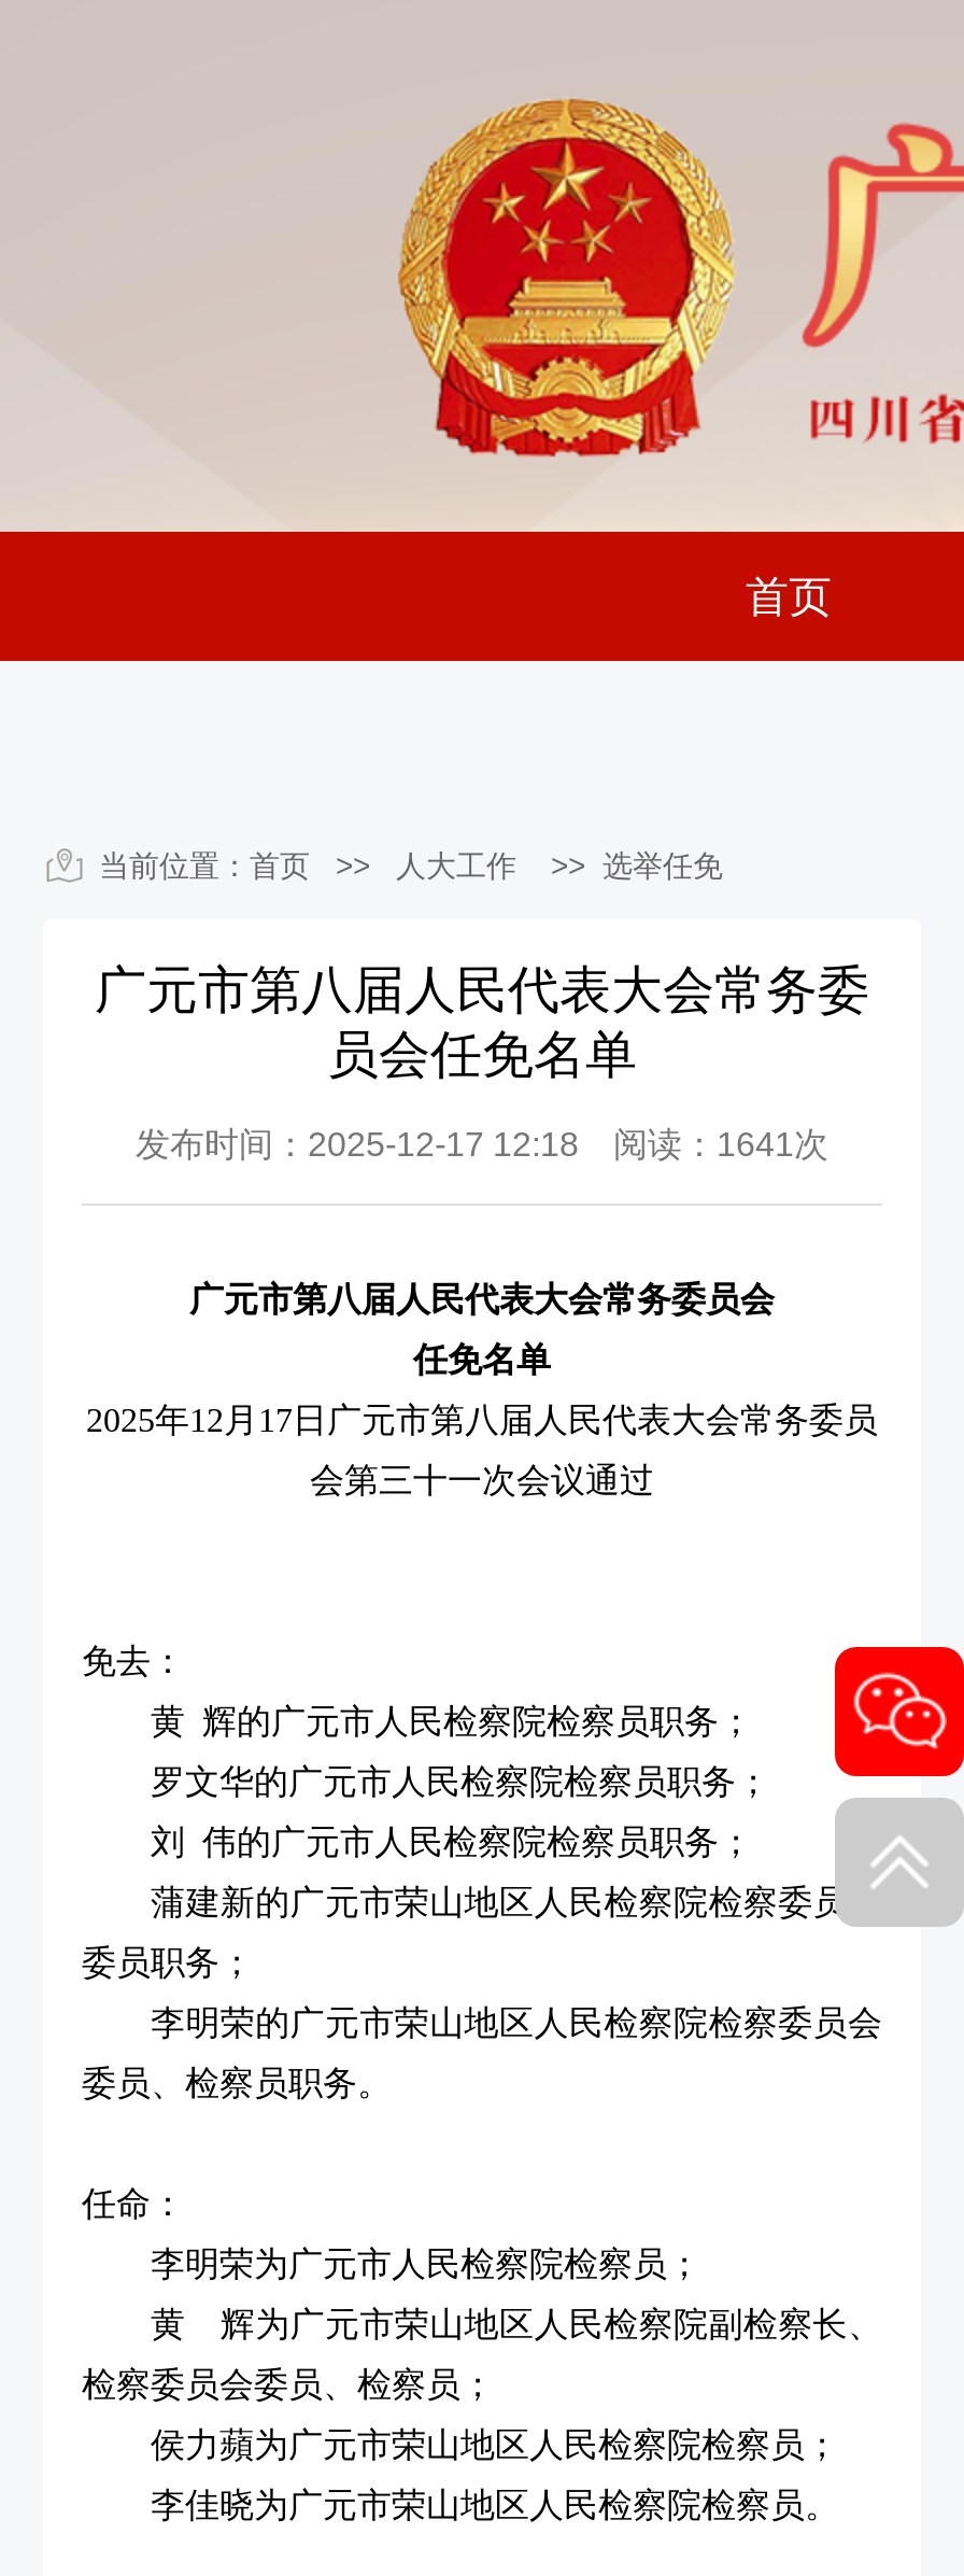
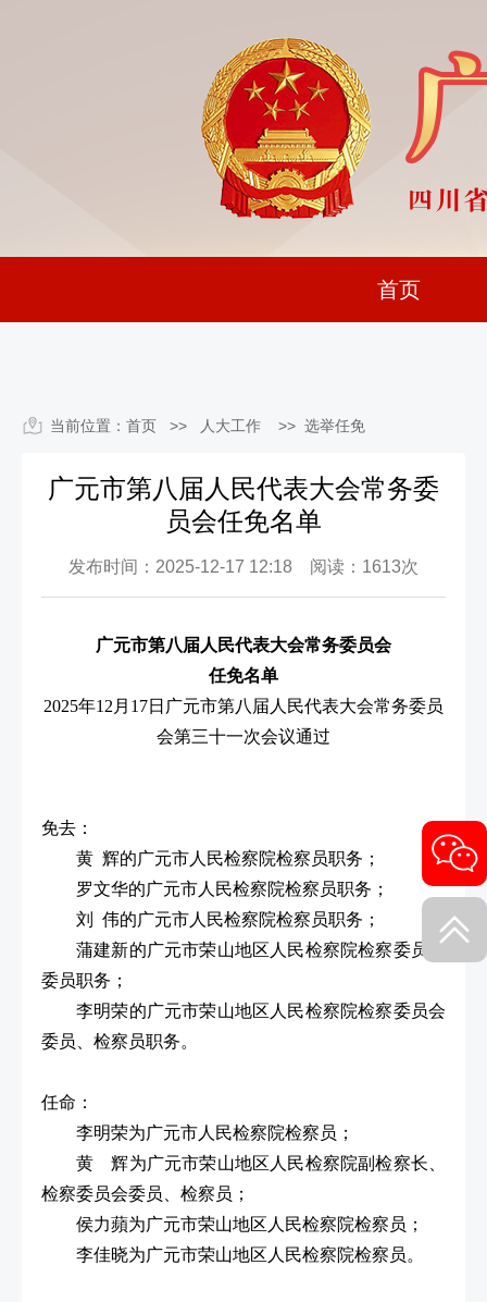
[136,1126,828,1163] 发布时间：2025-12-17 12:18 阅读：1641次 -> [68,557,419,576] 发布时间：2025-12-17 12:18 阅读：1613次

